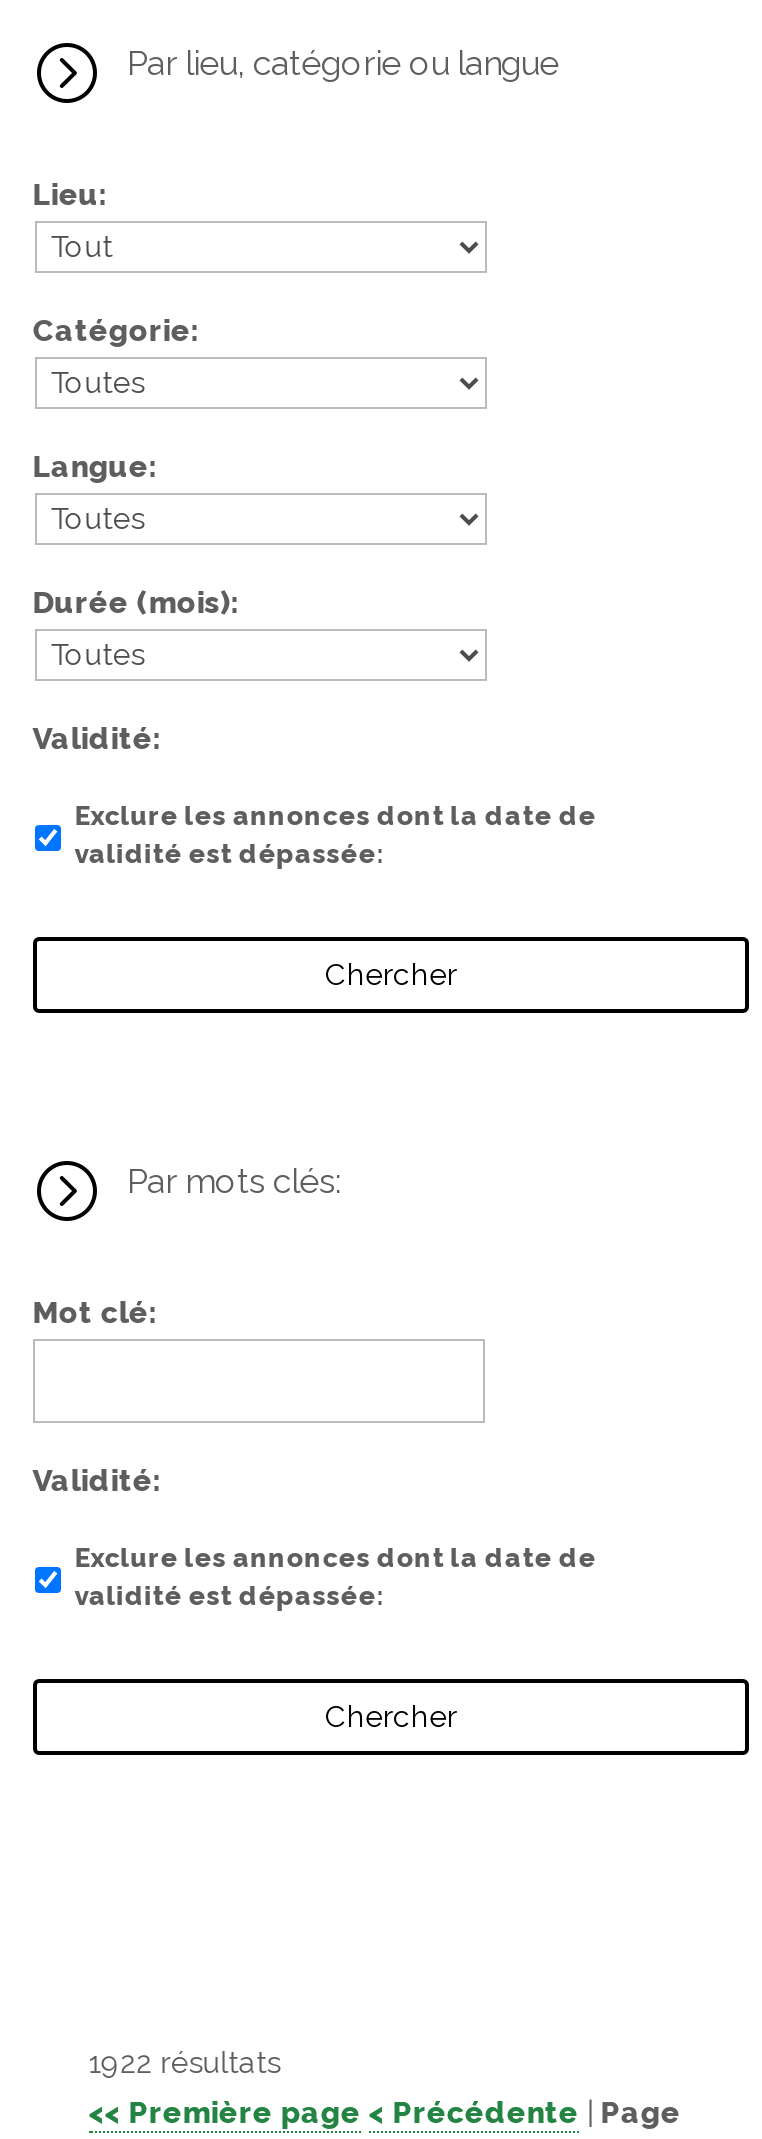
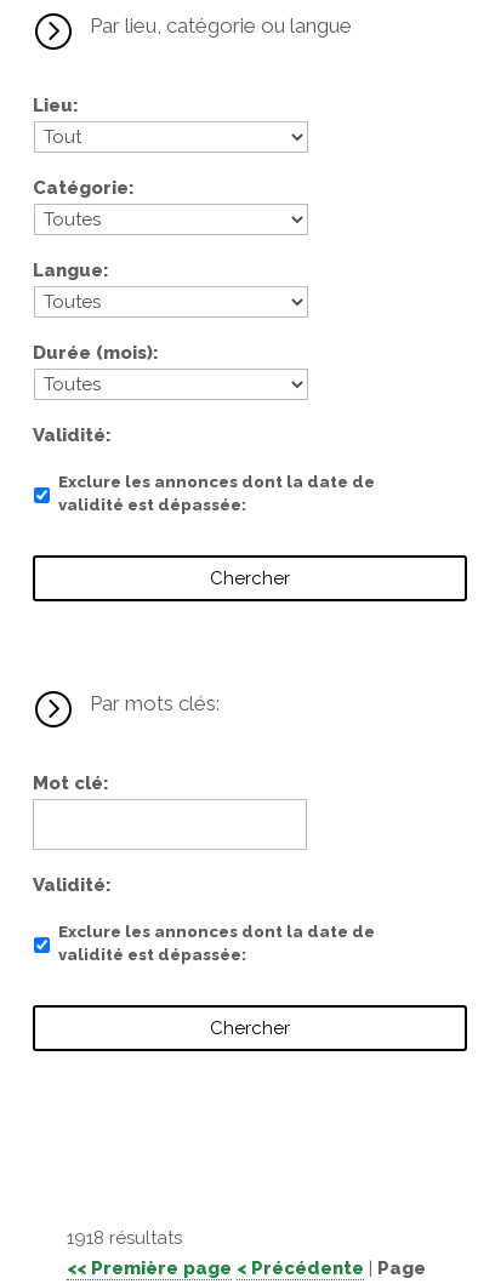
[89,2045,281,2081] 1922 résultats -> [66,1227,182,1249] 1918 résultats

